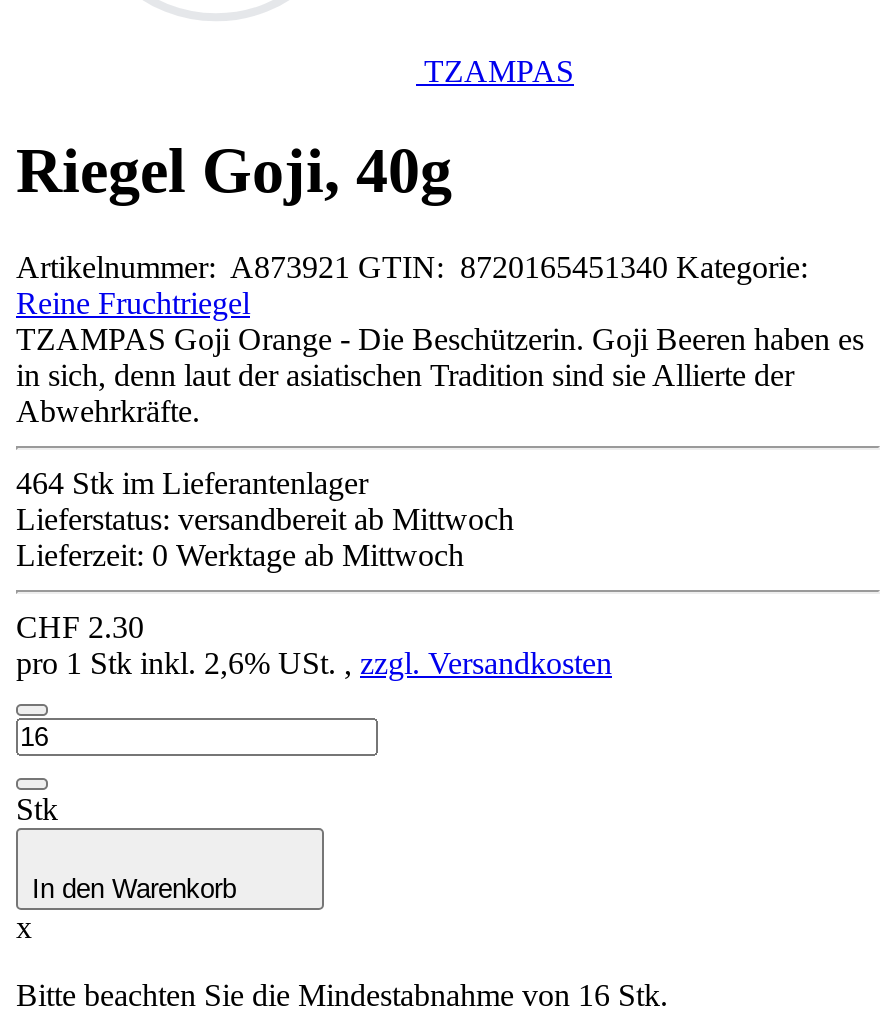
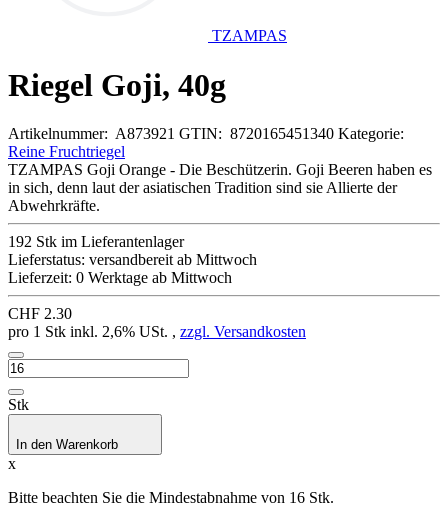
[16,466,368,500] 464 Stk im Lieferantenlager -> [8,233,184,250] 192 Stk im Lieferantenlager

